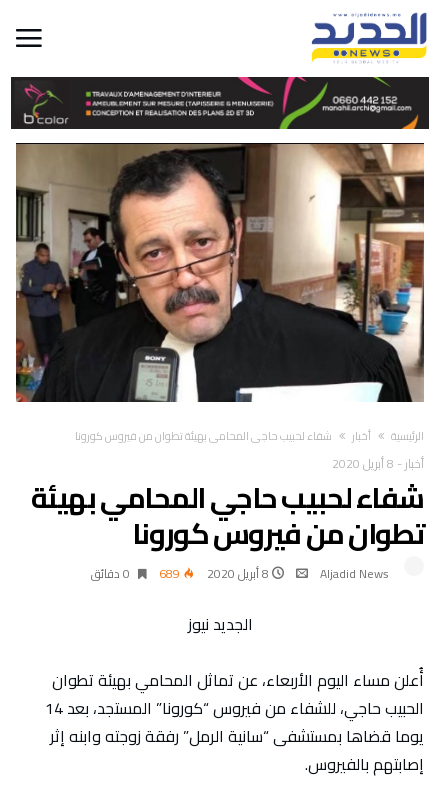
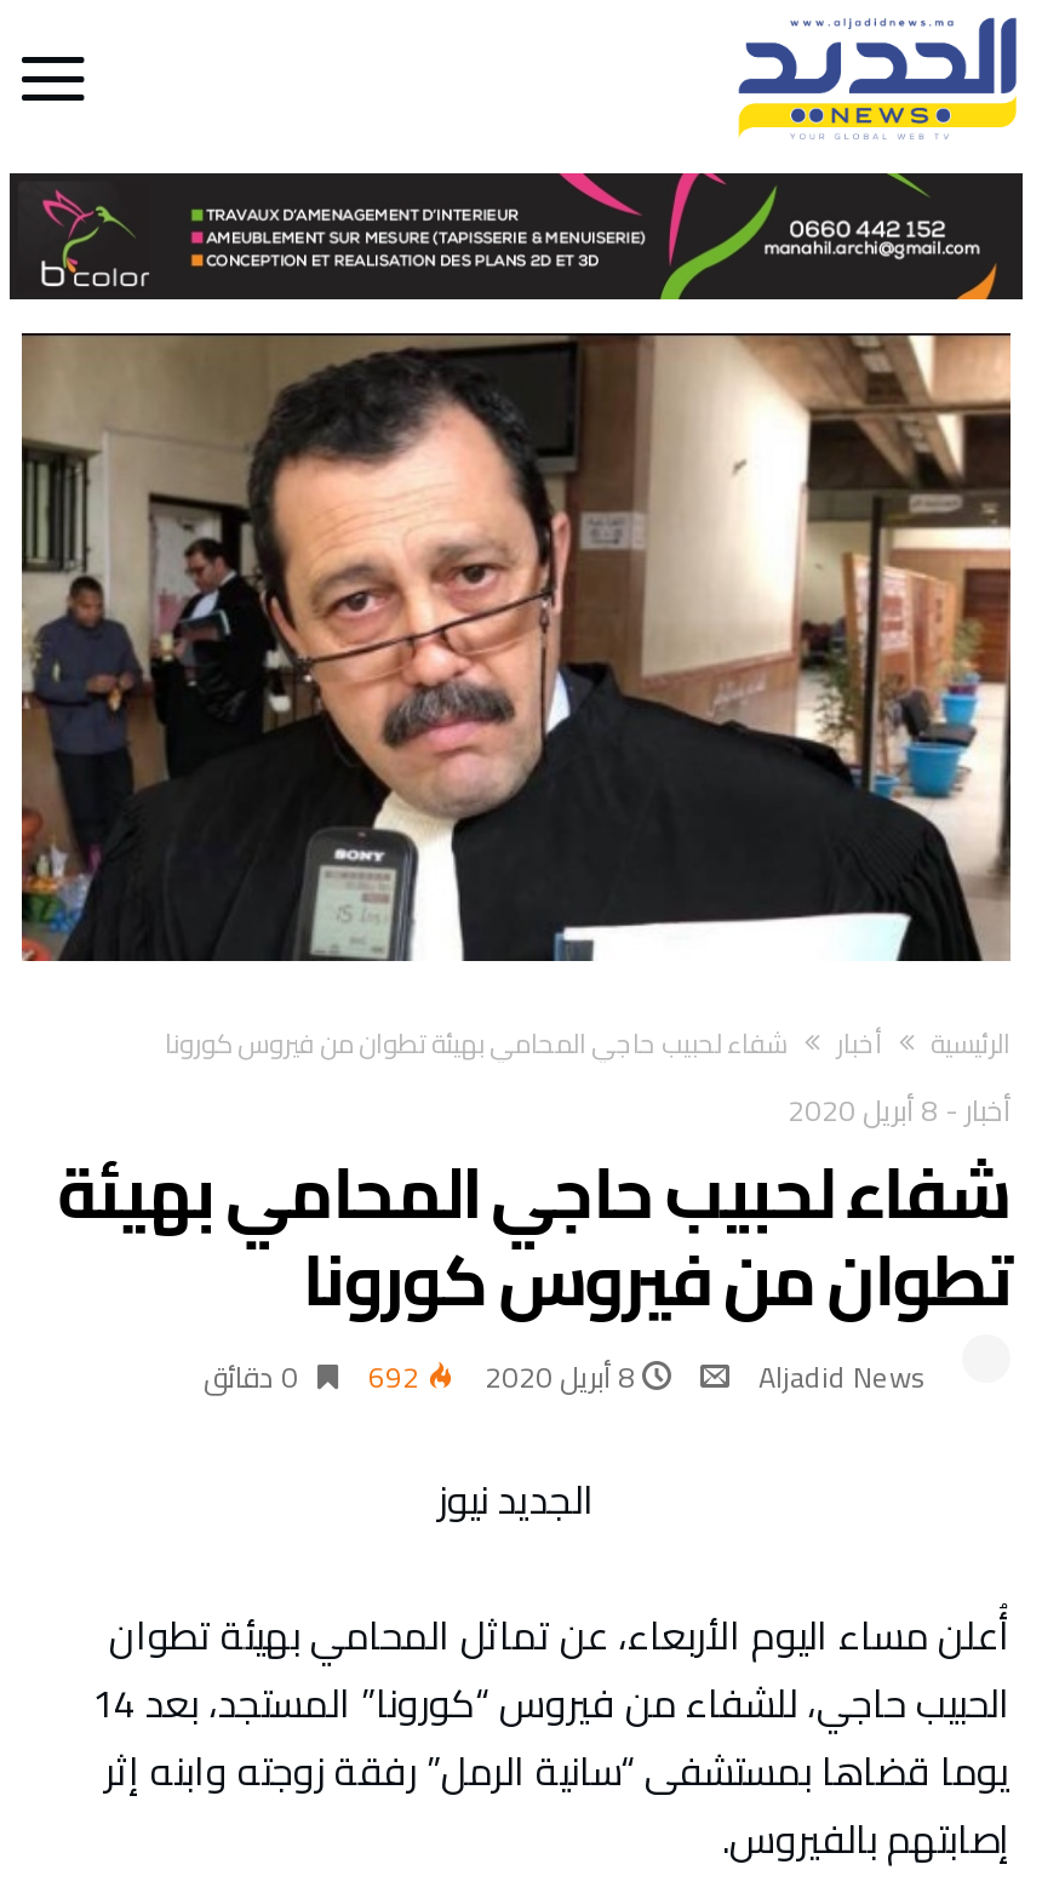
[159,562,180,585] 689 -> [368,1348,419,1404] 692

